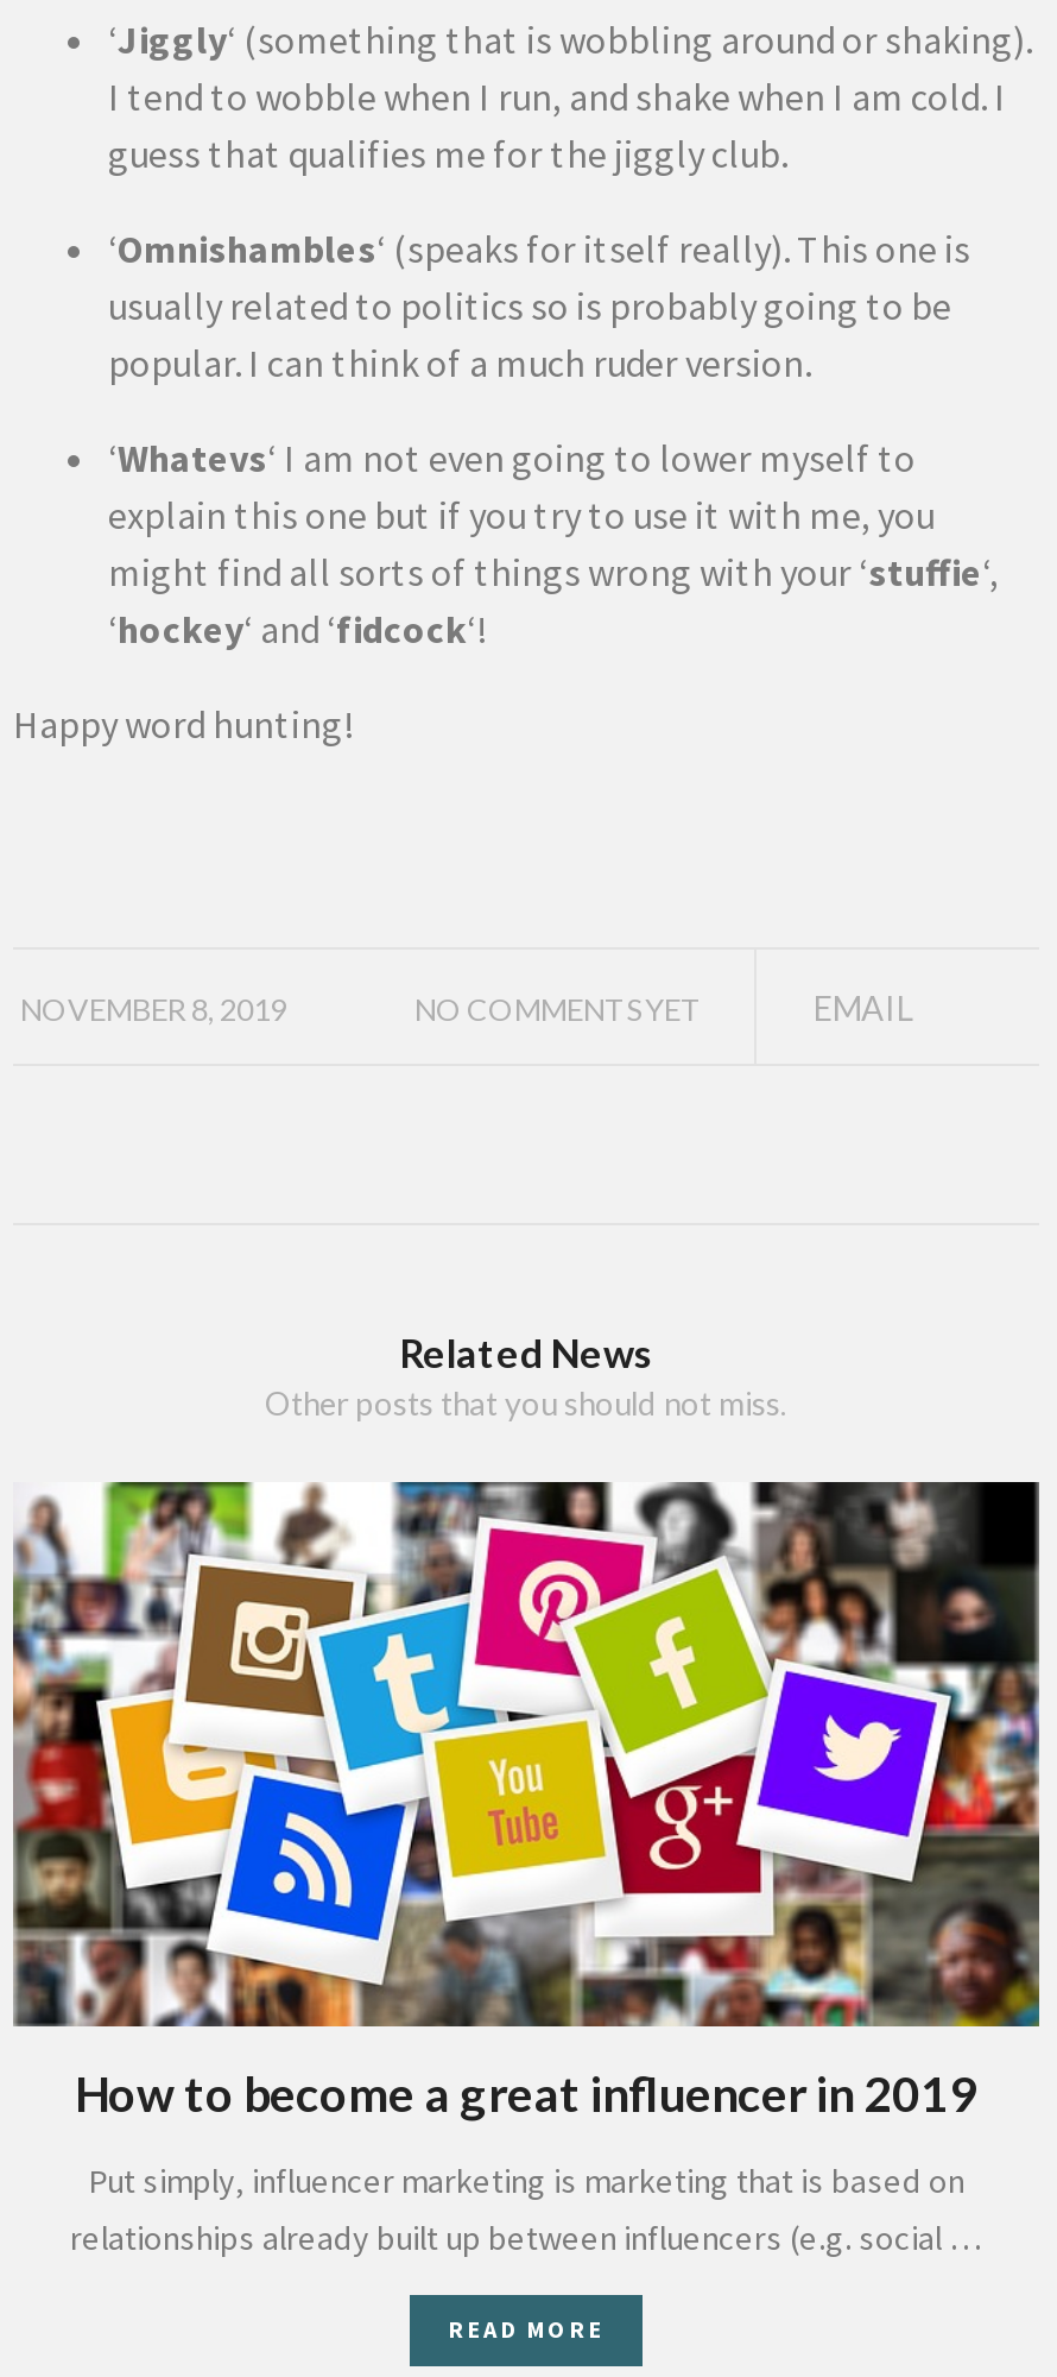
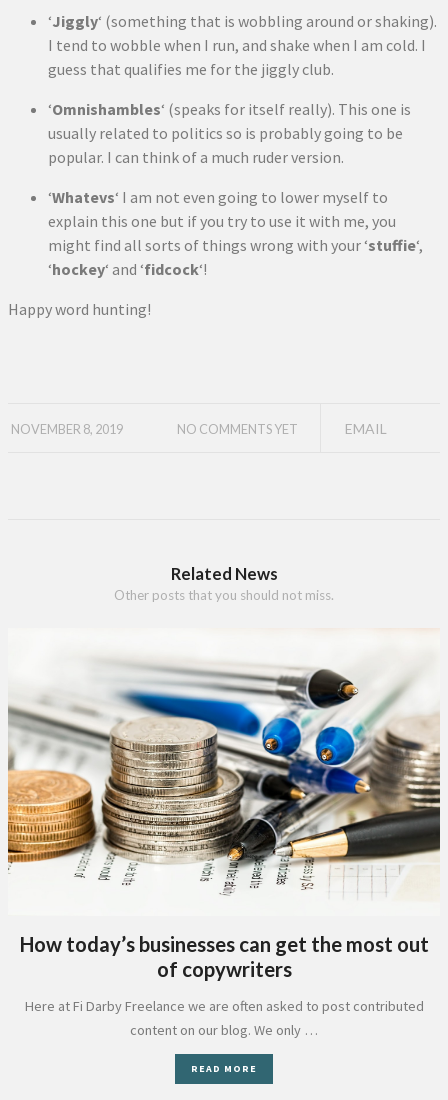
[11,1477,1042,1986] [image] -> [7,661,440,870] [image]
[75,2063,977,2121] How to become a great influencer in 2019 -> [19,932,428,981] How today’s businesses can get the most out | of copywriters
[70,2159,982,2258] Put simply, influencer marketing is marketing that is based on | relationships already built up between influencers (e.g. social … -> [24,997,423,1039] Here at Fi Darby Freelance we are often asked to post contributed | content on our blog. We only …

